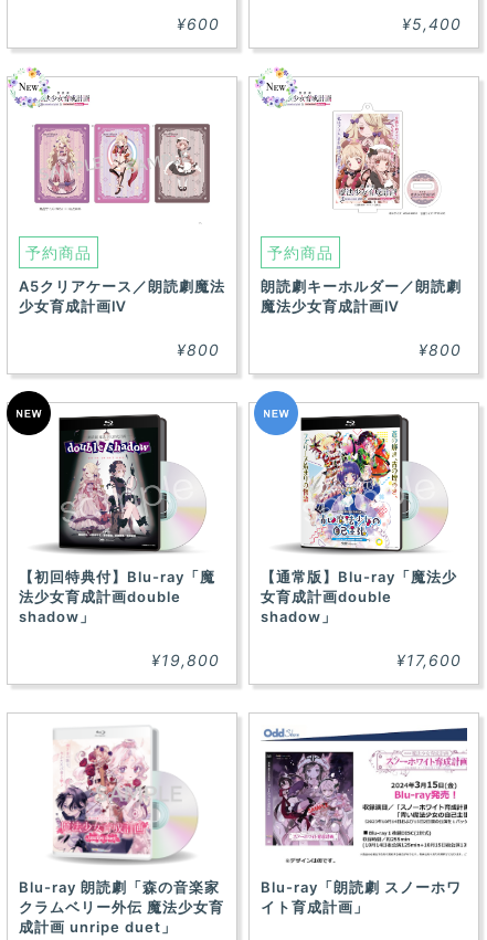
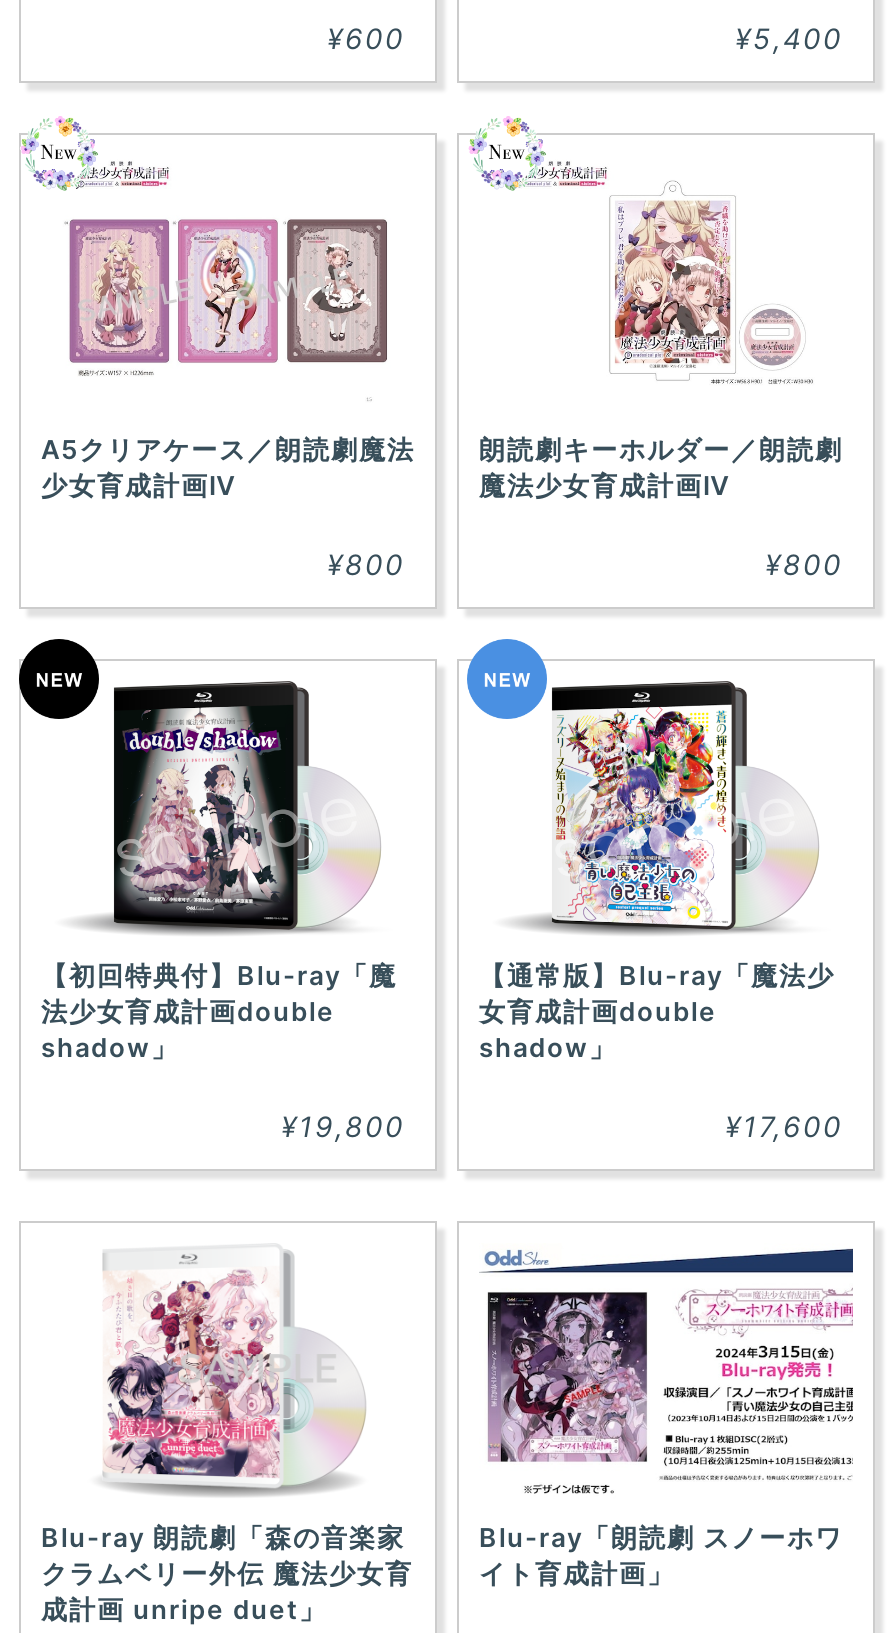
[25,243,92,262] 予約商品 -> none
[267,243,334,262] 予約商品 -> none

